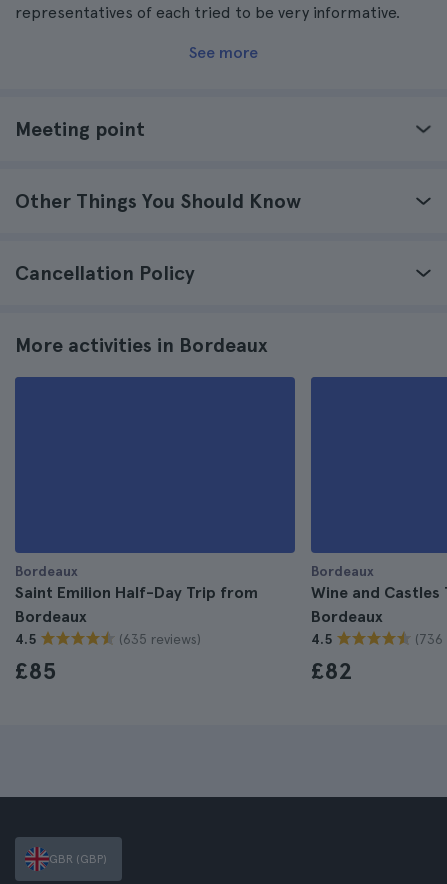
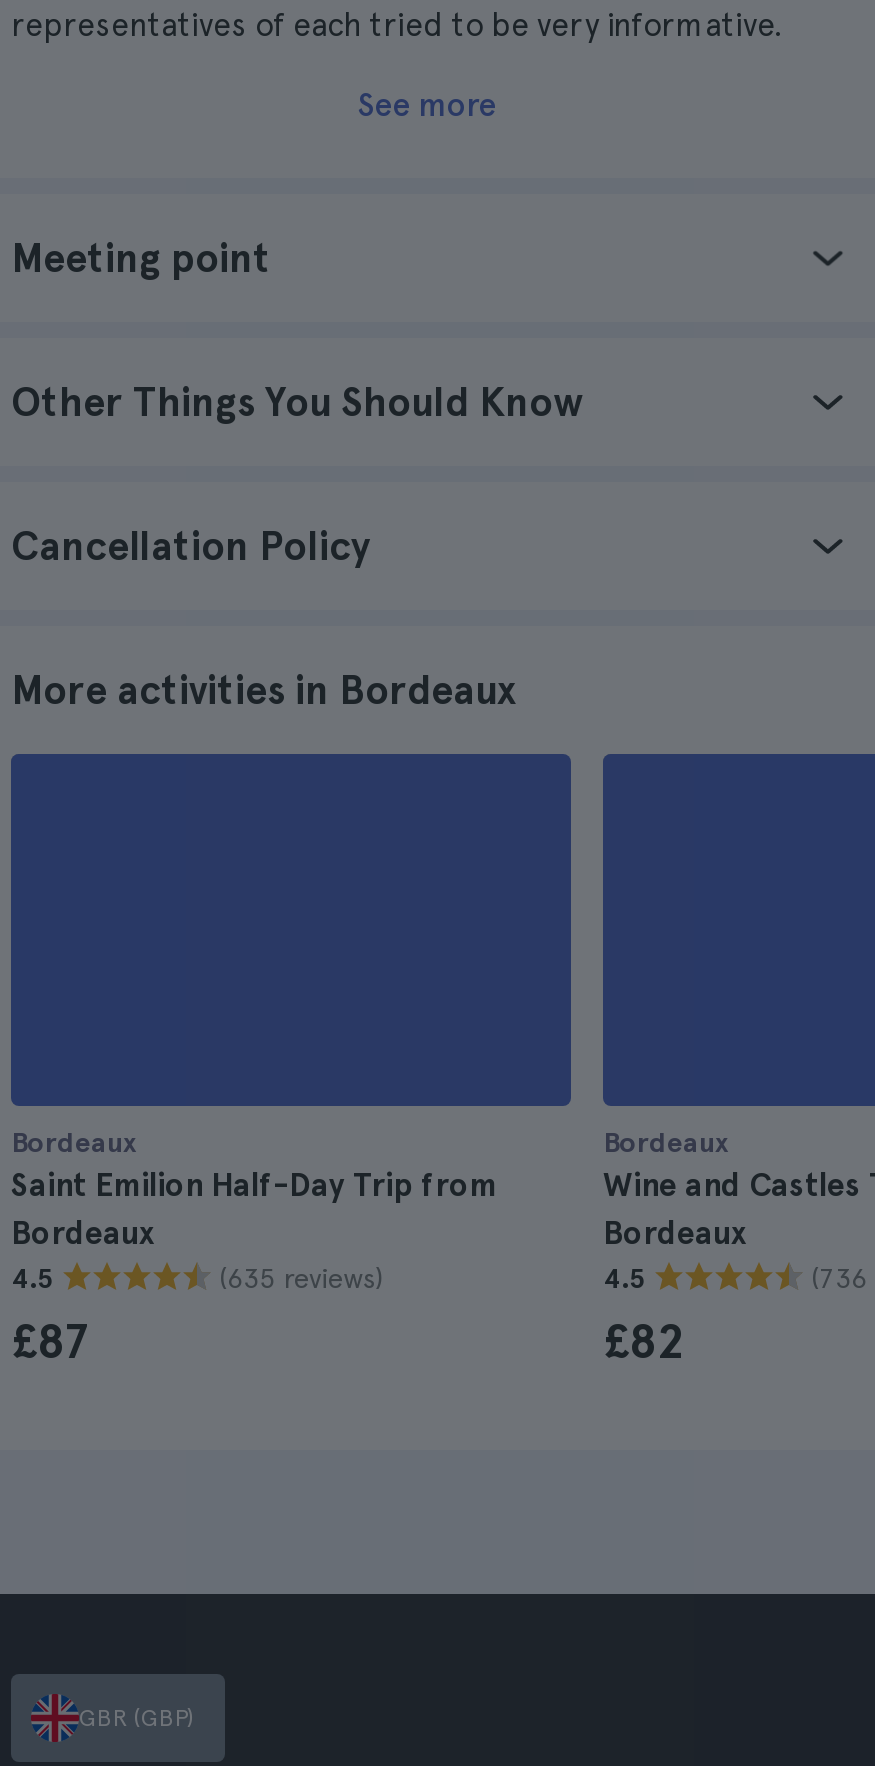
[15,656,56,685] £85 -> [11,1312,89,1370] £87

